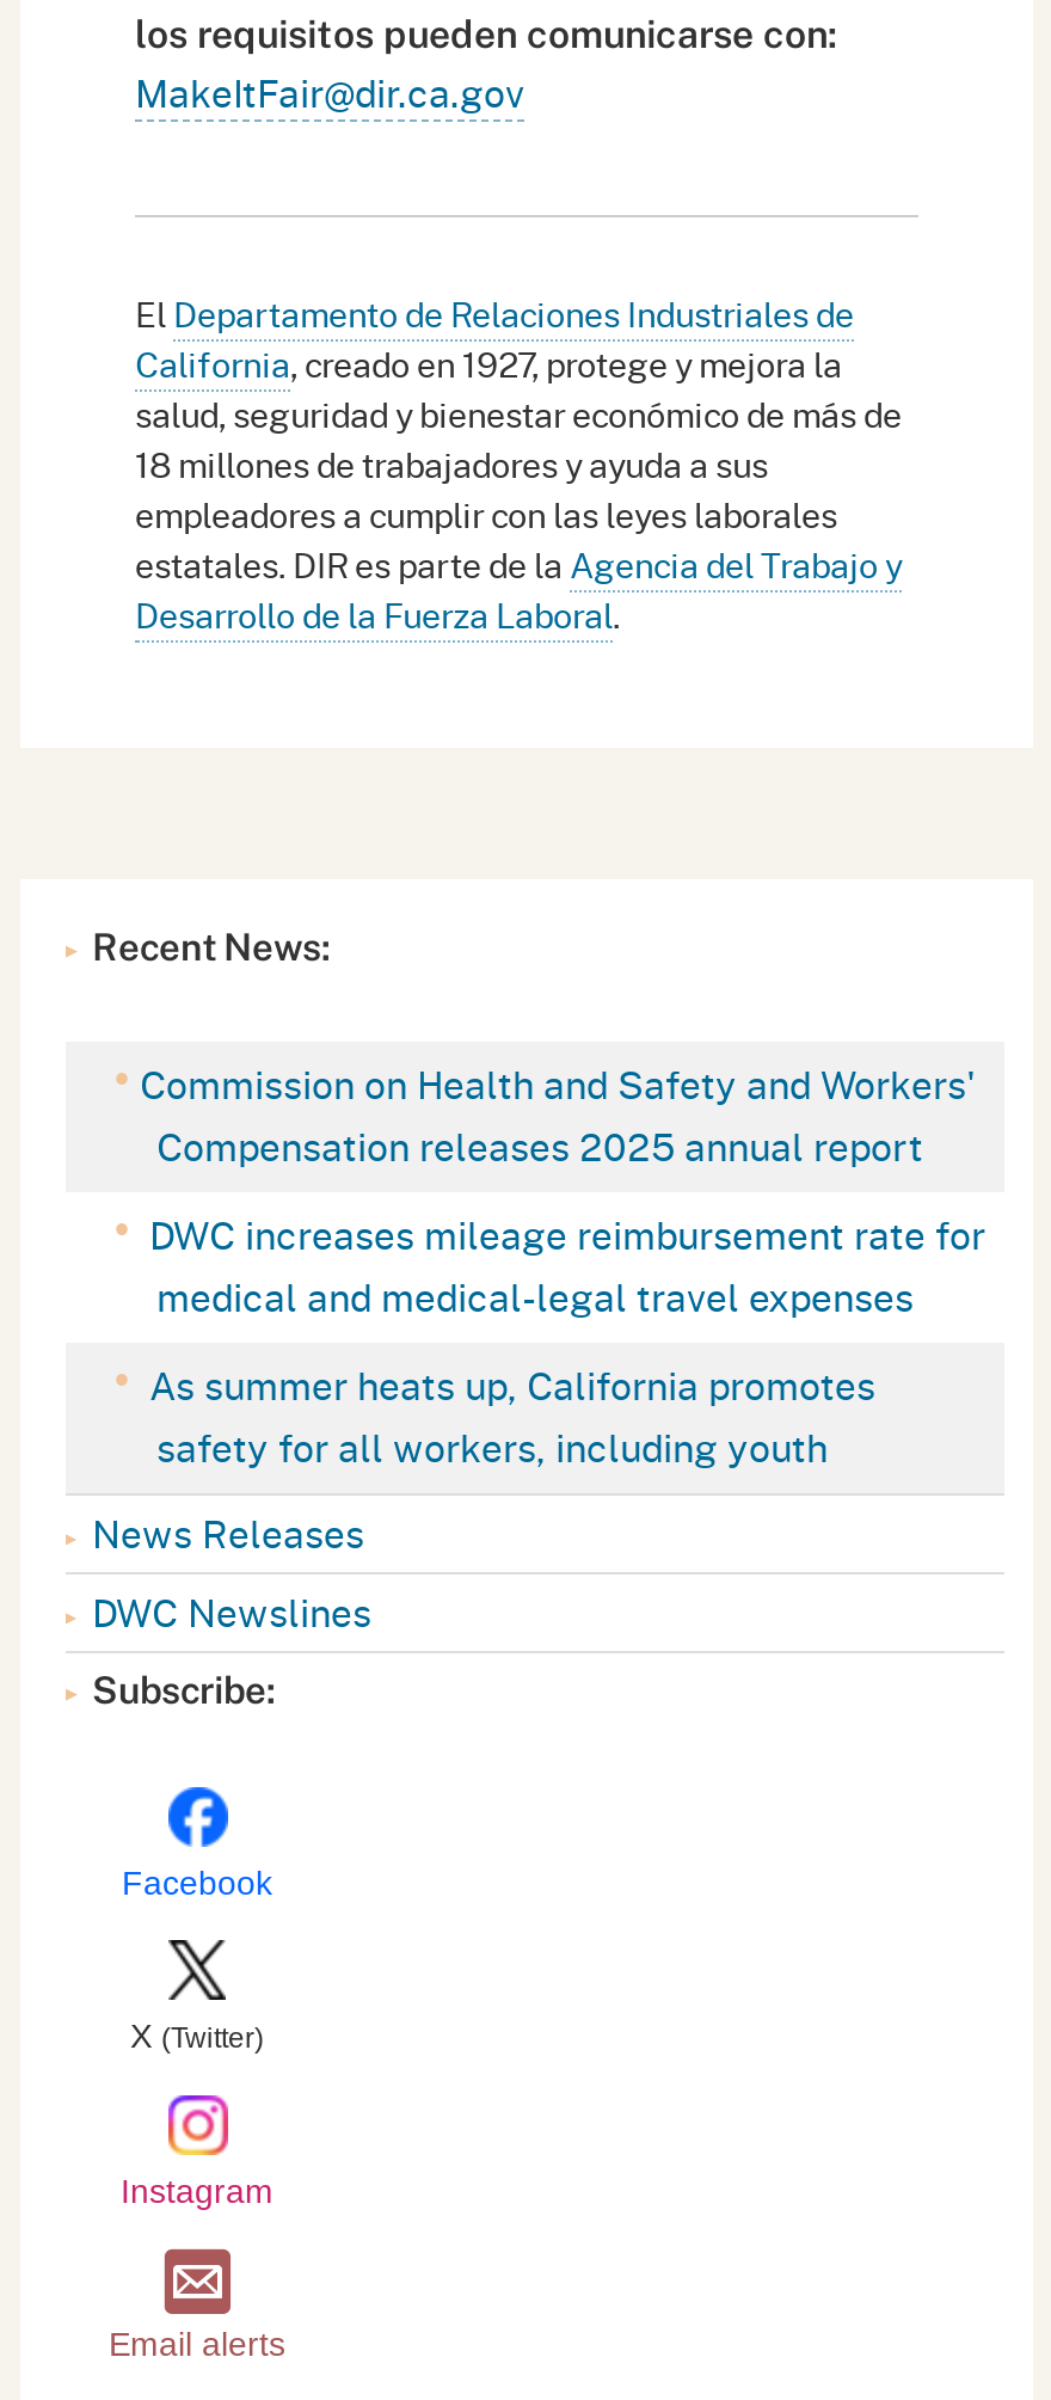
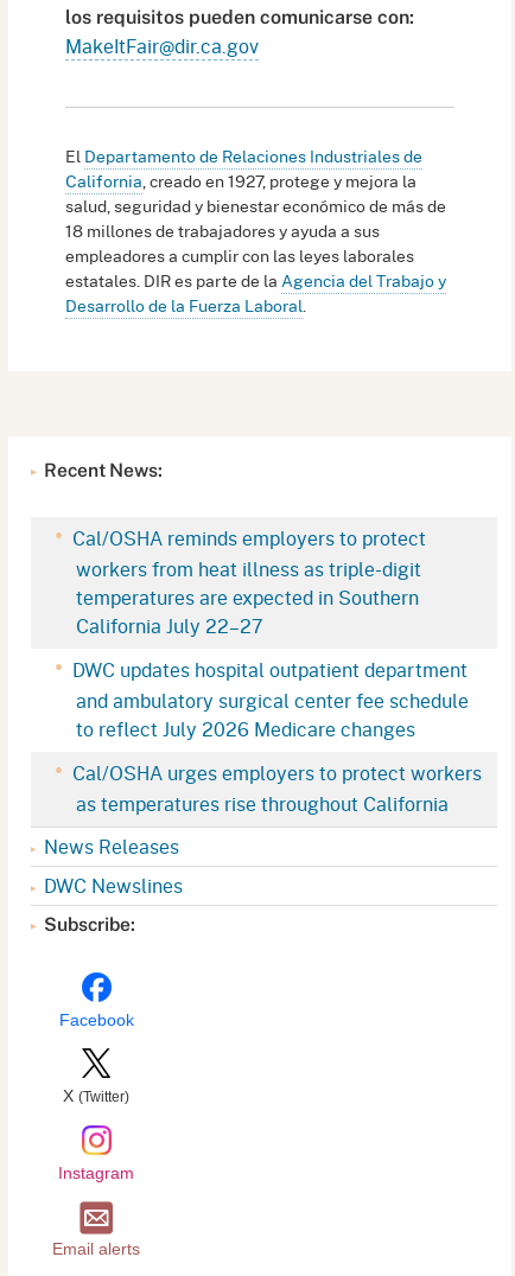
[140,1056,976,1173] Commission on Health and Safety and Workers' | Compensation releases 2025 annual report -> [68,524,426,639] Cal/OSHA reminds employers to protect | workers from heat illness as triple-digit | temperatures are expected in Southern | California July 22–27
[140,1206,985,1323] DWC increases mileage reimbursement rate for | medical and medical-legal travel expenses -> [68,656,469,742] DWC updates hospital outpatient department | and ambulatory surgical center fee schedule | to reflect July 2026 Medicare changes
[140,1357,875,1474] As summer heats up, California promotes | safety for all workers, including youth -> [68,759,482,817] Cal/OSHA urges employers to protect workers | as temperatures rise throughout California

